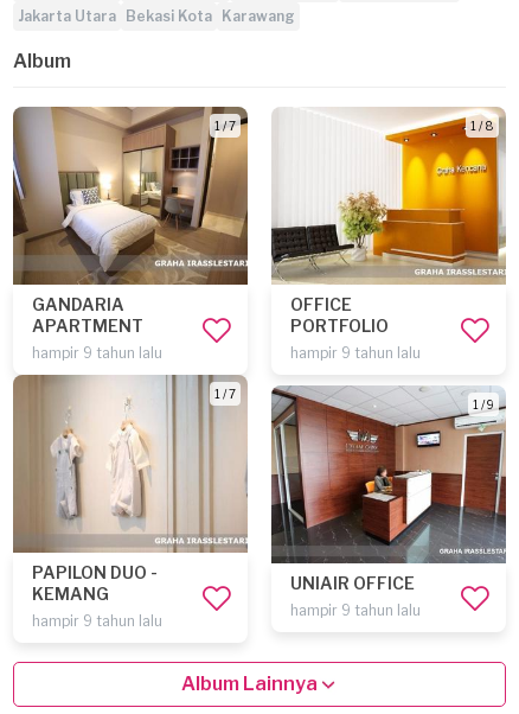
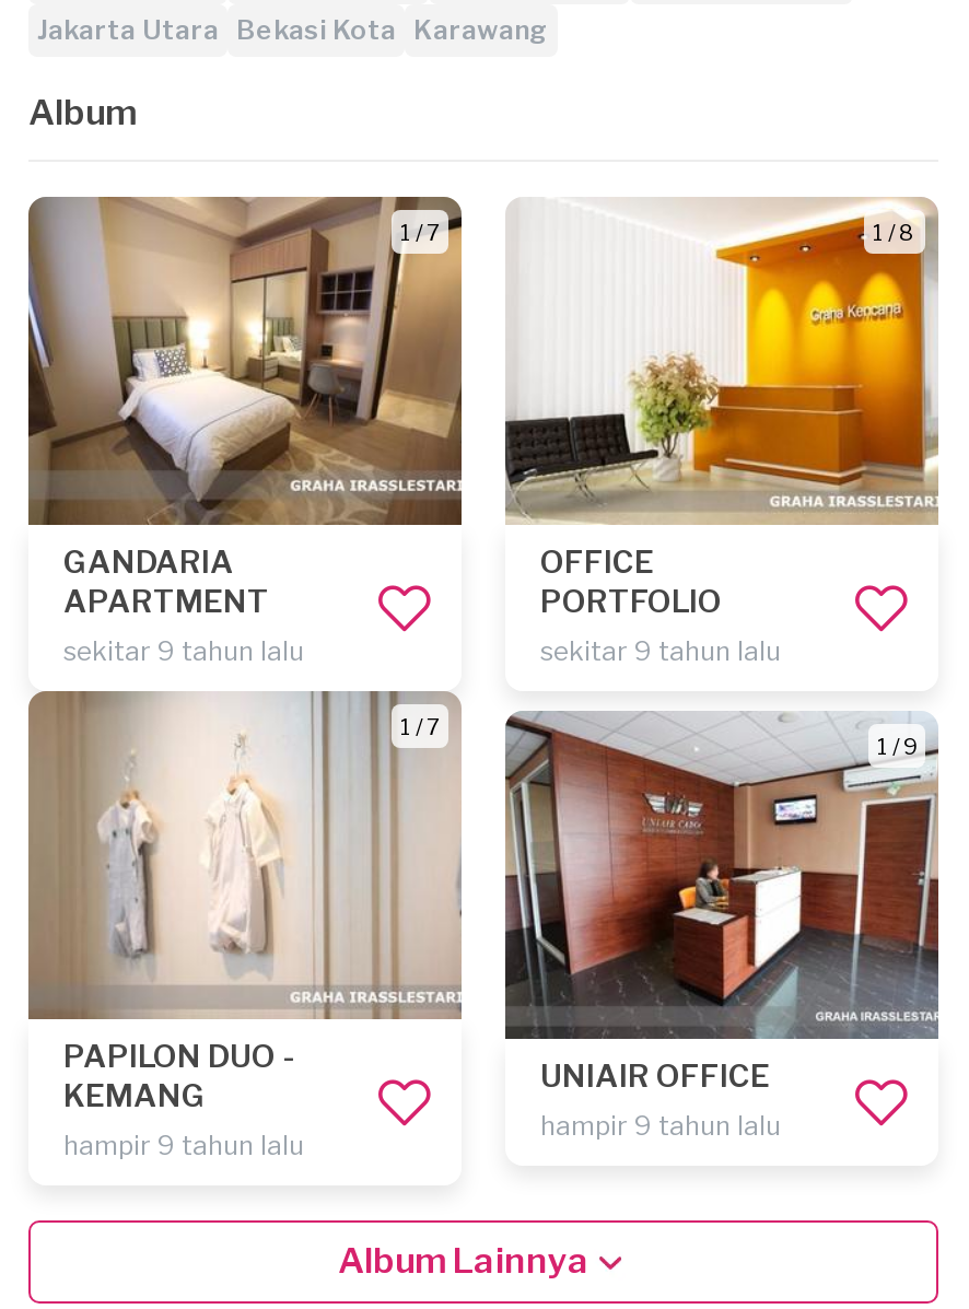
[32,344,162,362] hampir 9 tahun lalu -> [63,634,304,667] sekitar 9 tahun lalu
[290,344,421,362] hampir 9 tahun lalu -> [540,634,781,667] sekitar 9 tahun lalu

